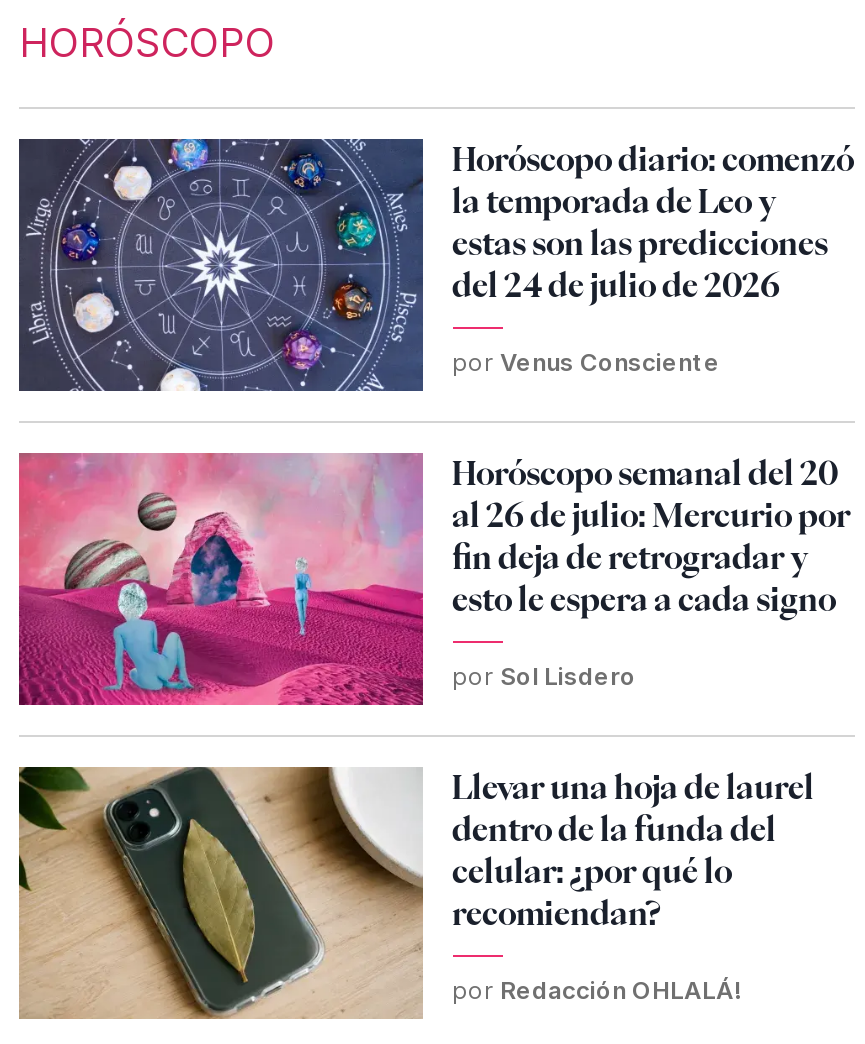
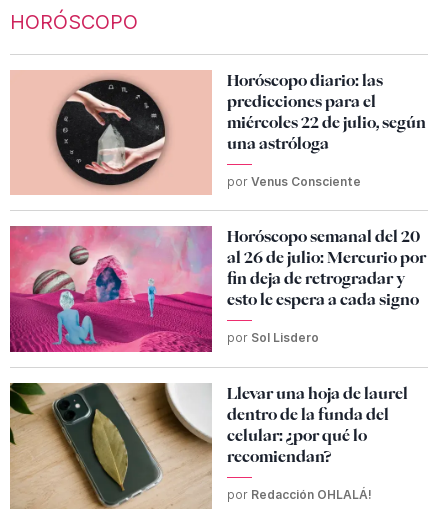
[17,136,854,394] [image] | Horóscopo diario: comenzó | la temporada de Leo y | estas son las predicciones | del 24 de julio de 2026 -> [10,69,425,196] [image] | Horóscopo diario: las | predicciones para el | miércoles 22 de julio, según | una astróloga

